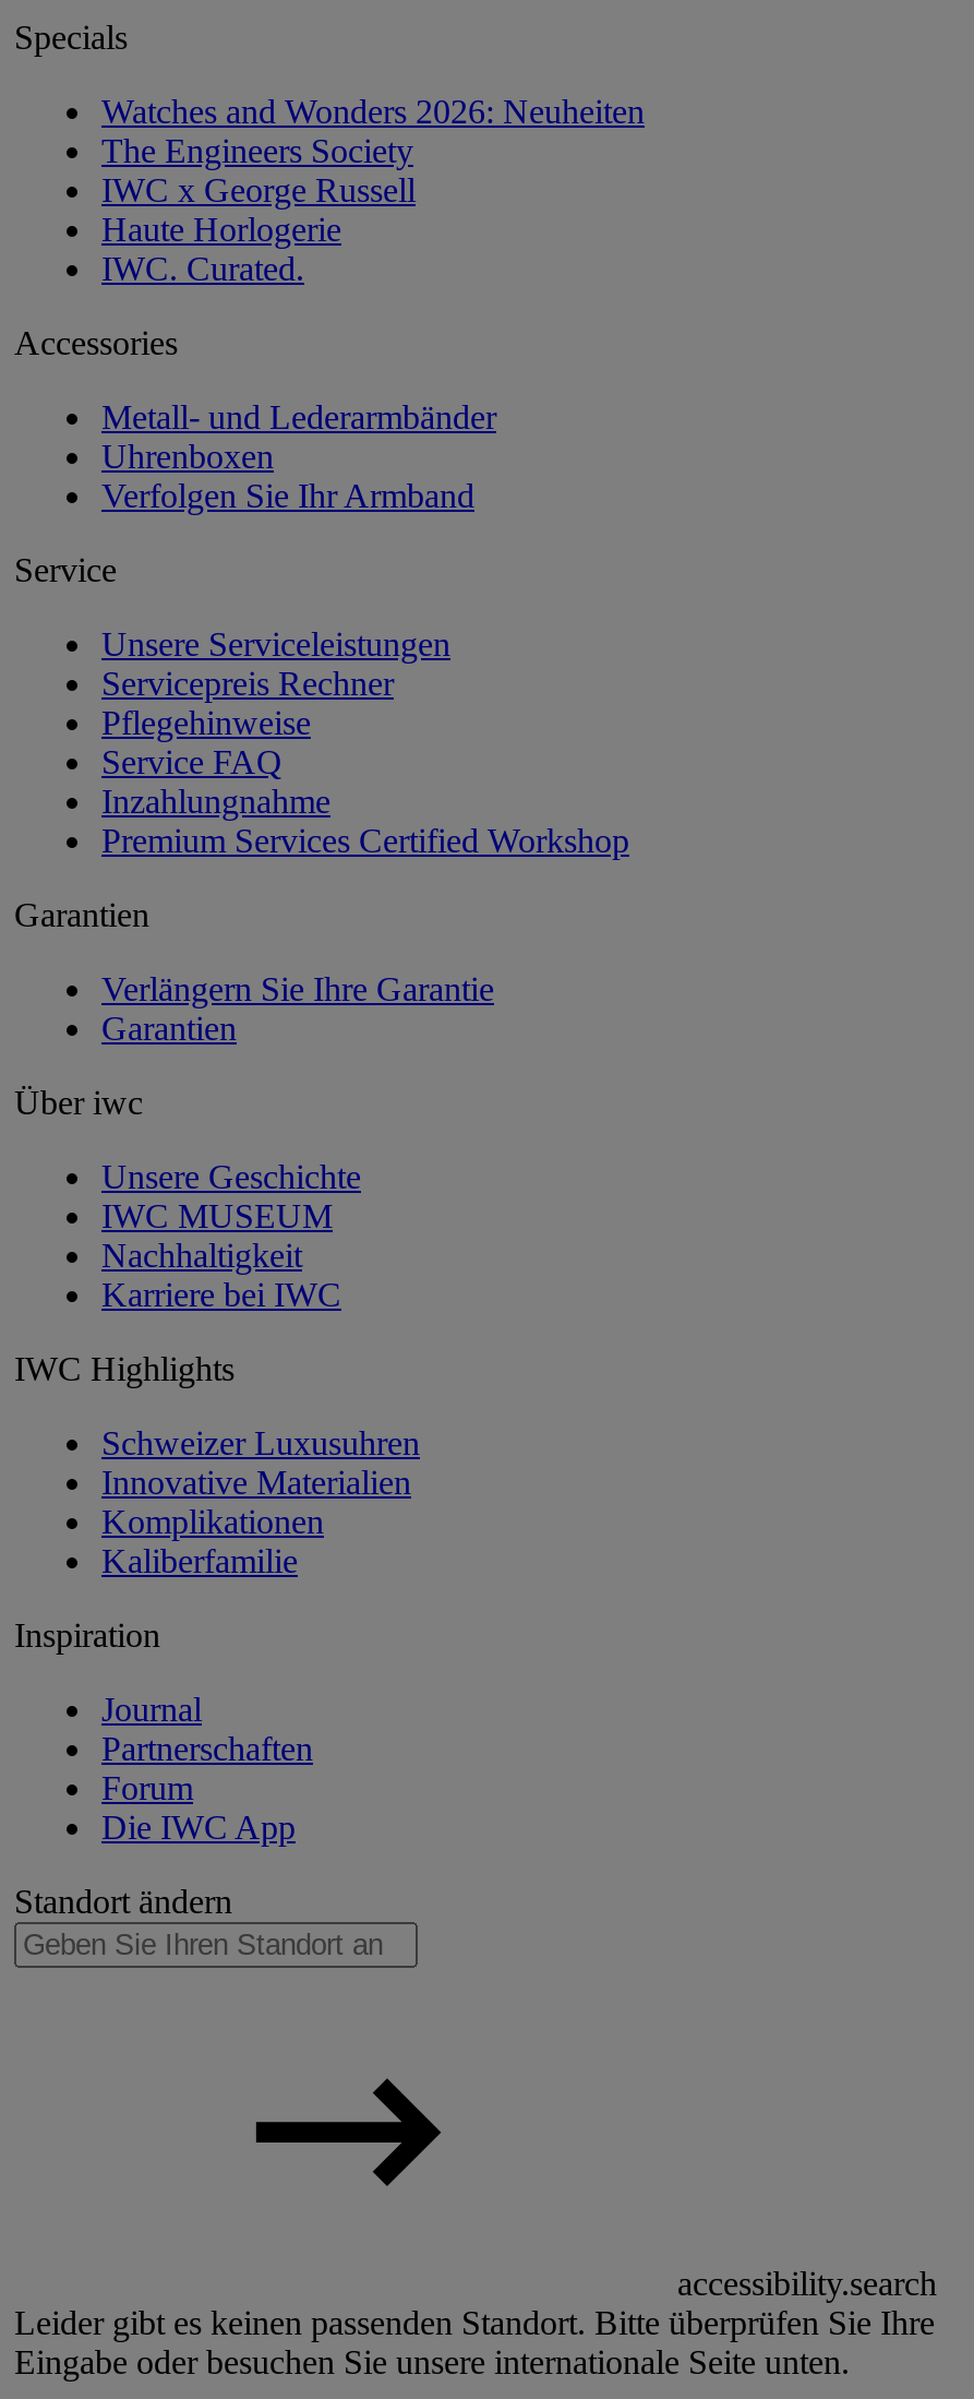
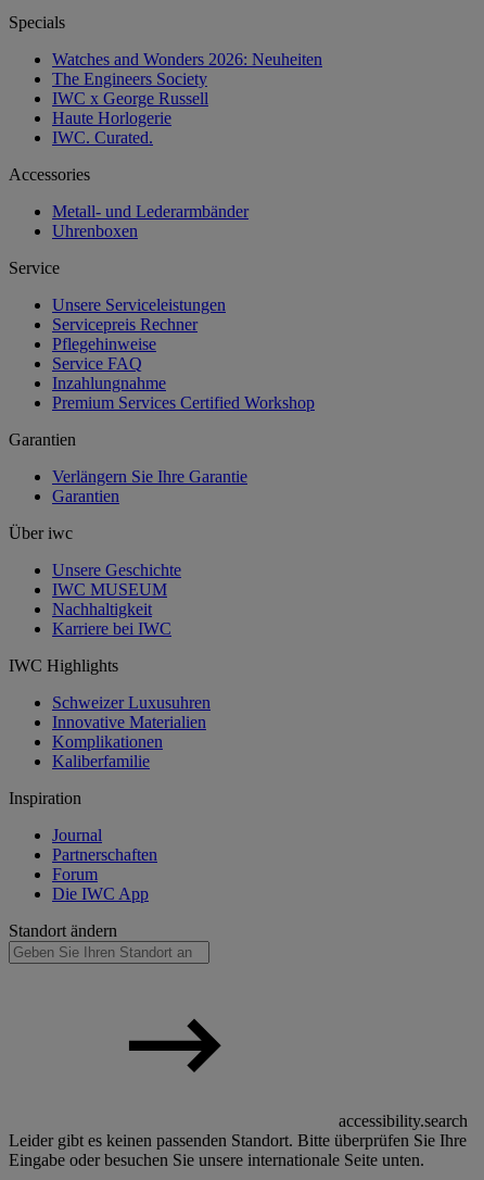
[101,478,474,515] Verfolgen Sie Ihr Armband -> none

